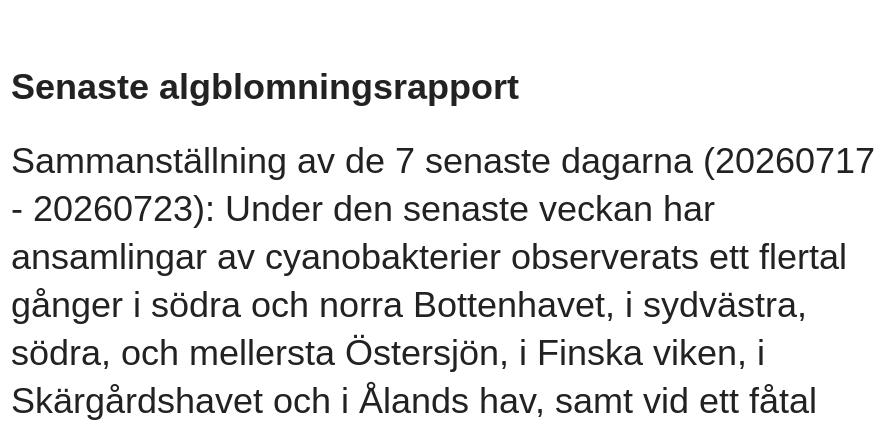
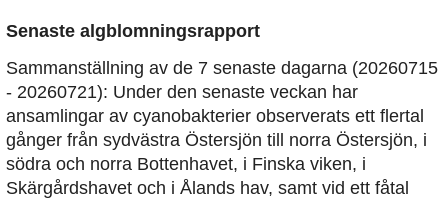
[11,141,875,181] Sammanställning av de 7 senaste dagarna (20260717 -> [6,58,438,78] Sammanställning av de 7 senaste dagarna (20260715
[11,189,715,229] - 20260723): Under den senaste veckan har -> [6,82,358,102] - 20260721): Under den senaste veckan har
[11,285,807,325] gånger i södra och norra Bottenhavet, i sydvästra, -> [6,130,427,150] gånger från sydvästra Östersjön till norra Östersjön, i
[11,333,765,373] södra, och mellersta Östersjön, i Finska viken, i -> [6,154,366,174] södra och norra Bottenhavet, i Finska viken, i

